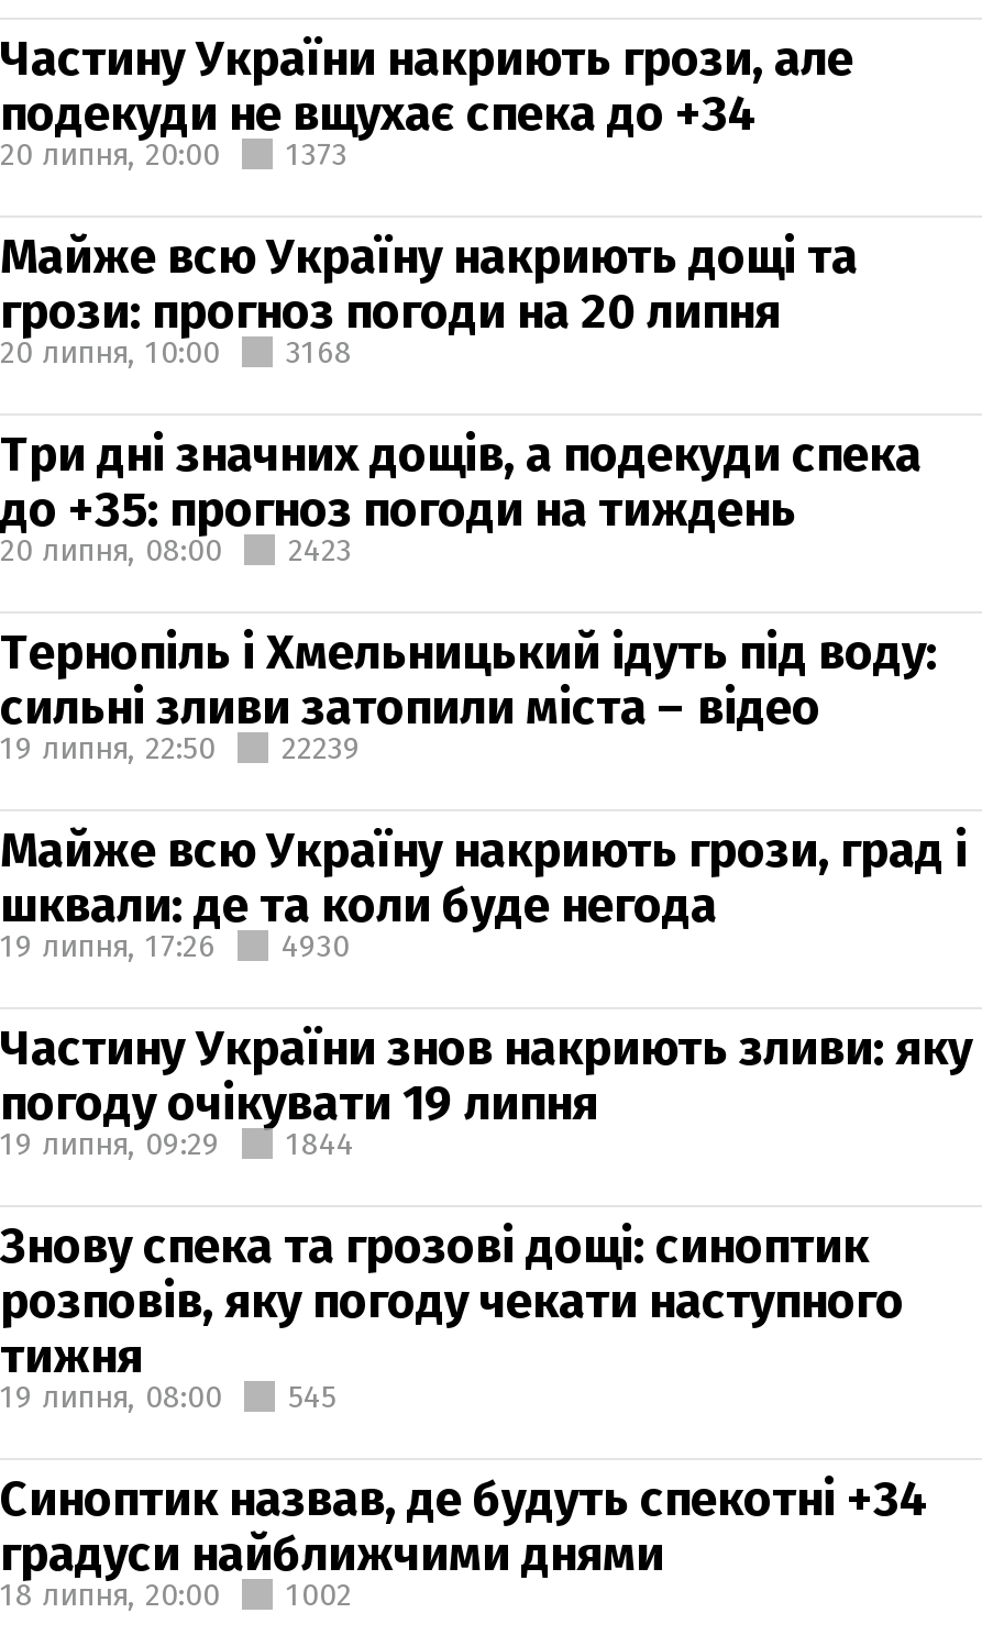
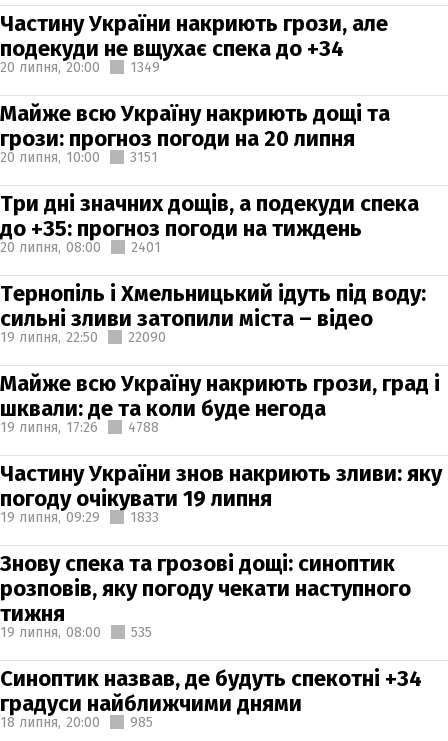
[0,135,347,173] 20 липня, 20:00 1373 -> [0,58,160,75] 20 липня, 20:00 1349
[0,333,352,371] 20 липня, 10:00 3168 -> [0,148,158,165] 20 липня, 10:00 3151
[0,531,352,568] 20 липня, 08:00 2423 -> [0,238,161,255] 20 липня, 08:00 2401
[0,729,361,766] 19 липня, 22:50 22239 -> [0,328,166,345] 19 липня, 22:50 22090
[0,927,350,964] 19 липня, 17:26 4930 -> [0,418,159,435] 19 липня, 17:26 4788
[0,1125,354,1162] 19 липня, 09:29 1844 -> [0,508,159,525] 19 липня, 09:29 1833
[0,1378,336,1415] 19 липня, 08:00 545 -> [0,623,152,640] 19 липня, 08:00 535
[0,1576,352,1613] 18 липня, 20:00 1002 -> [0,713,153,730] 18 липня, 20:00 985

